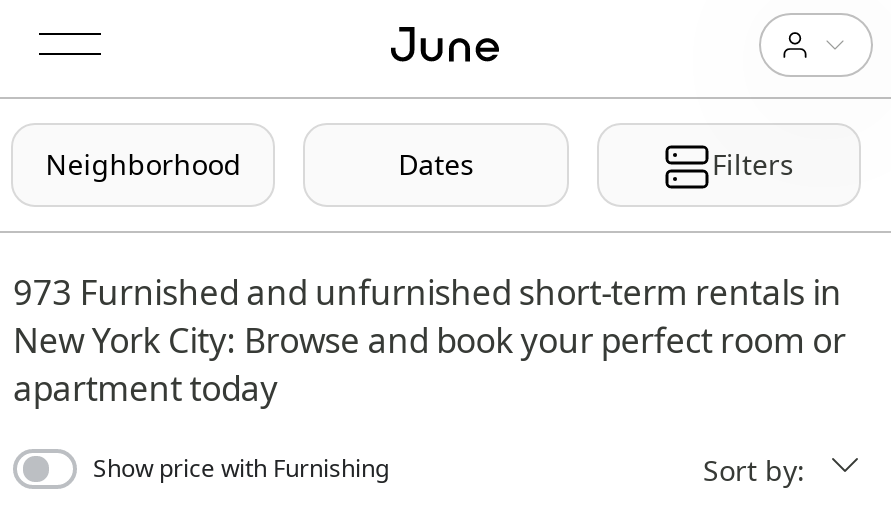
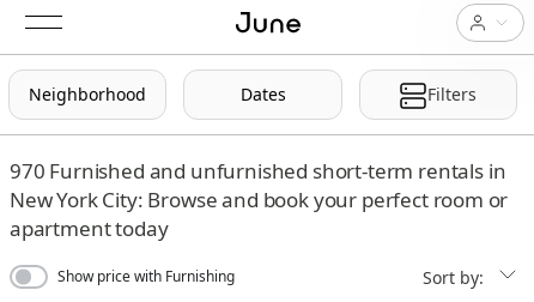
[13,269,842,315] 973 Furnished and unfurnished short-term rentals in -> [10,157,506,185] 970 Furnished and unfurnished short-term rentals in

